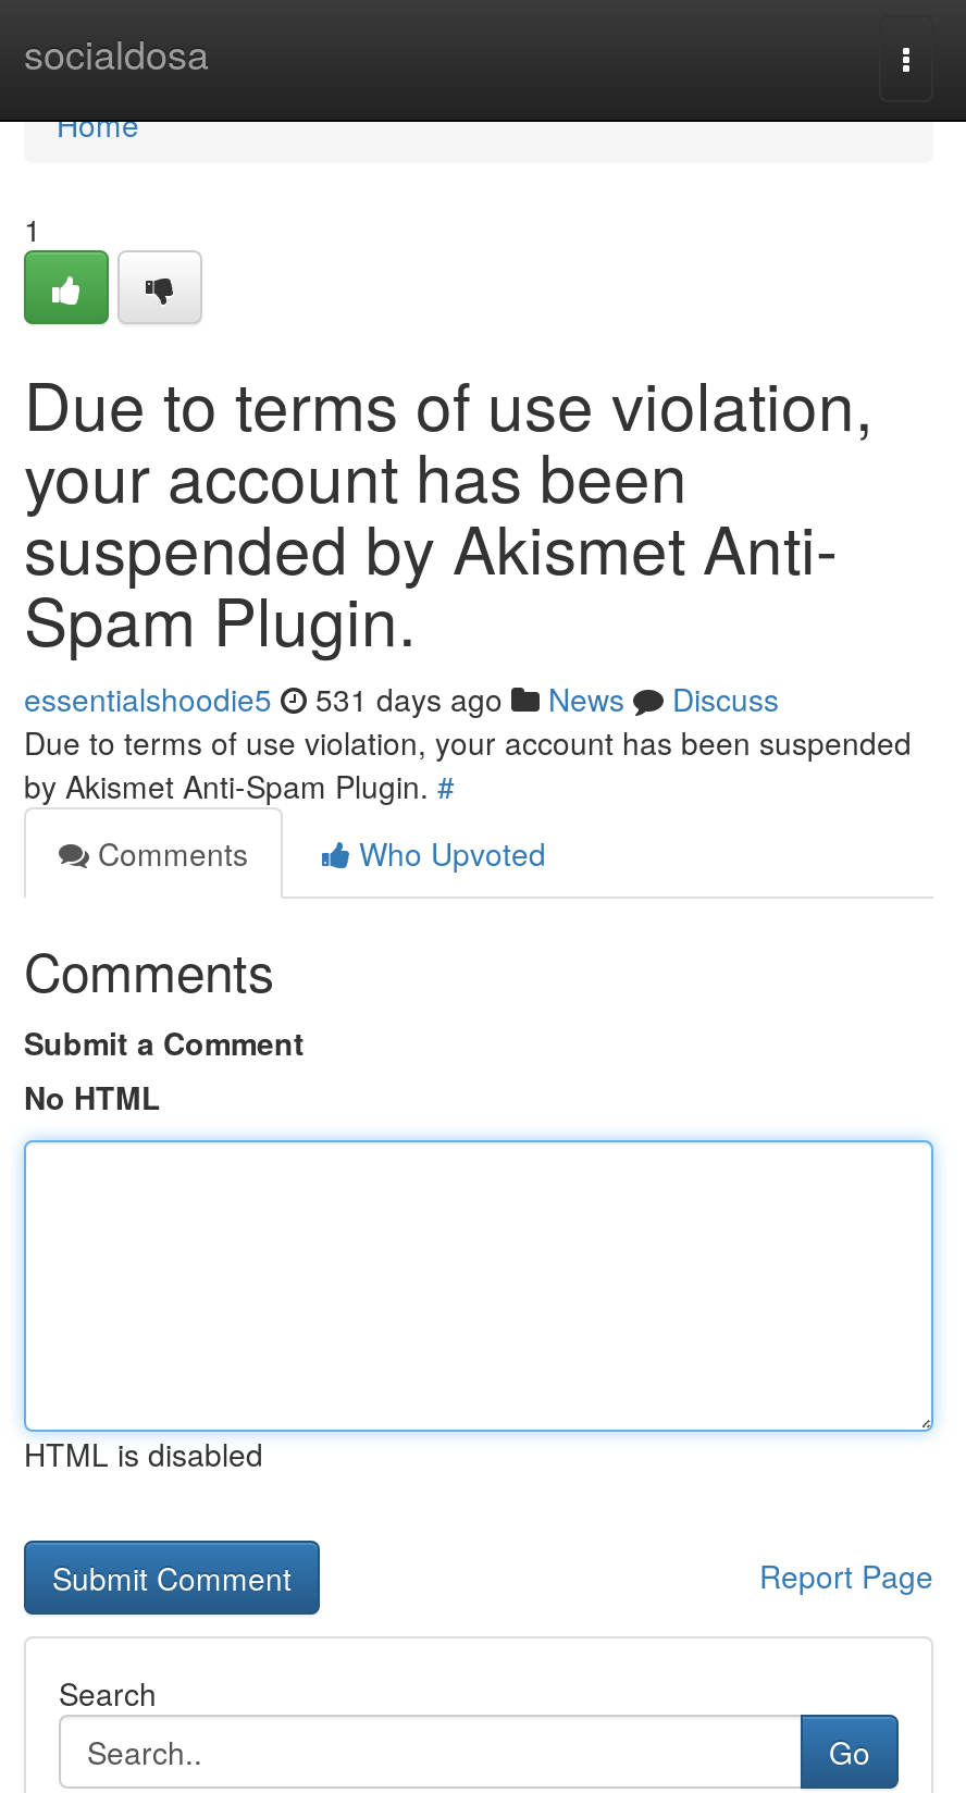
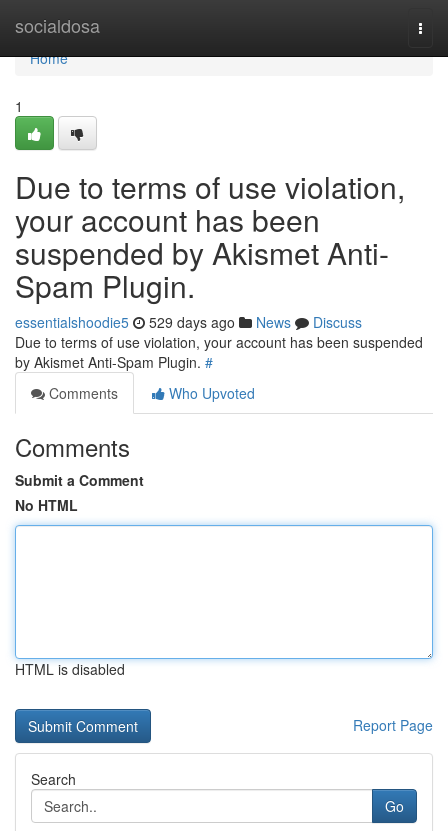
[24,677,779,720] essentialshoodie5 531 days ago News Discuss -> [15,312,362,332] essentialshoodie5 529 days ago News Discuss

